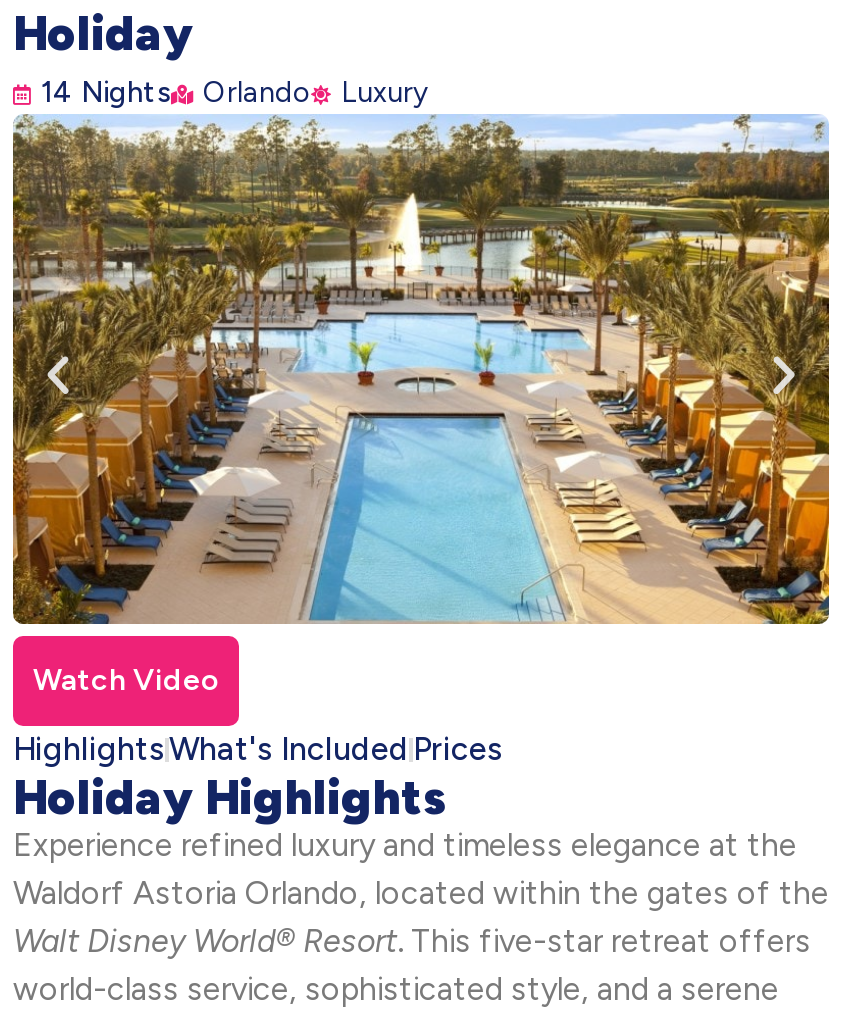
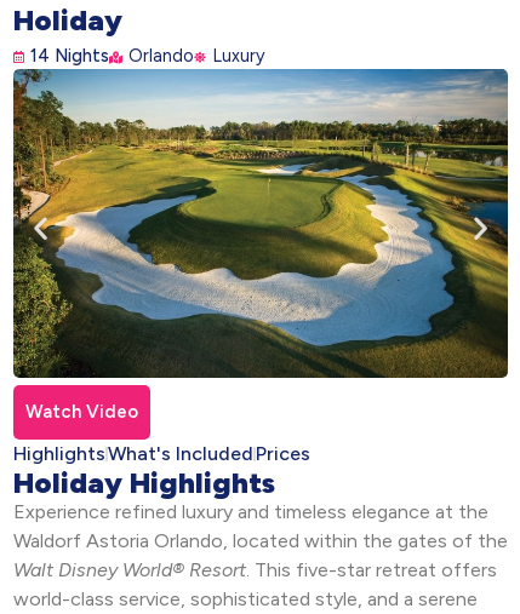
[11,114,831,626] [image] -> [12,68,509,379] [image]

